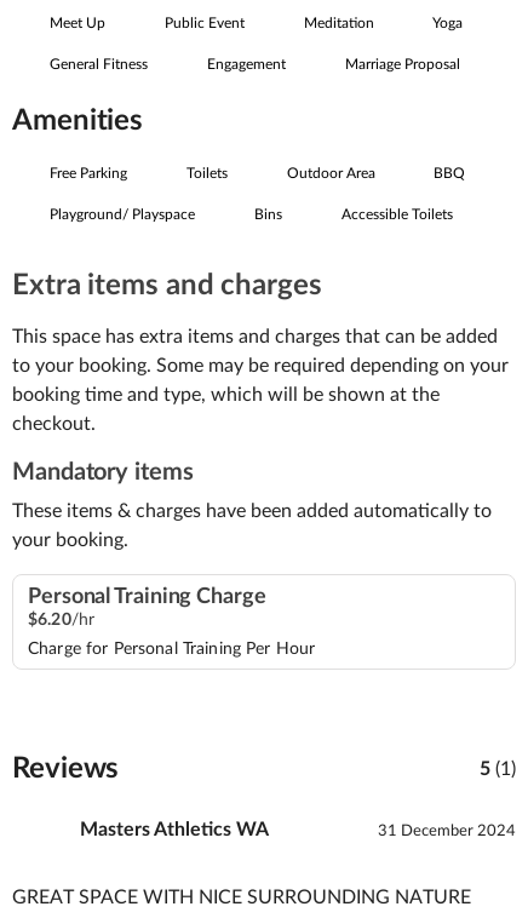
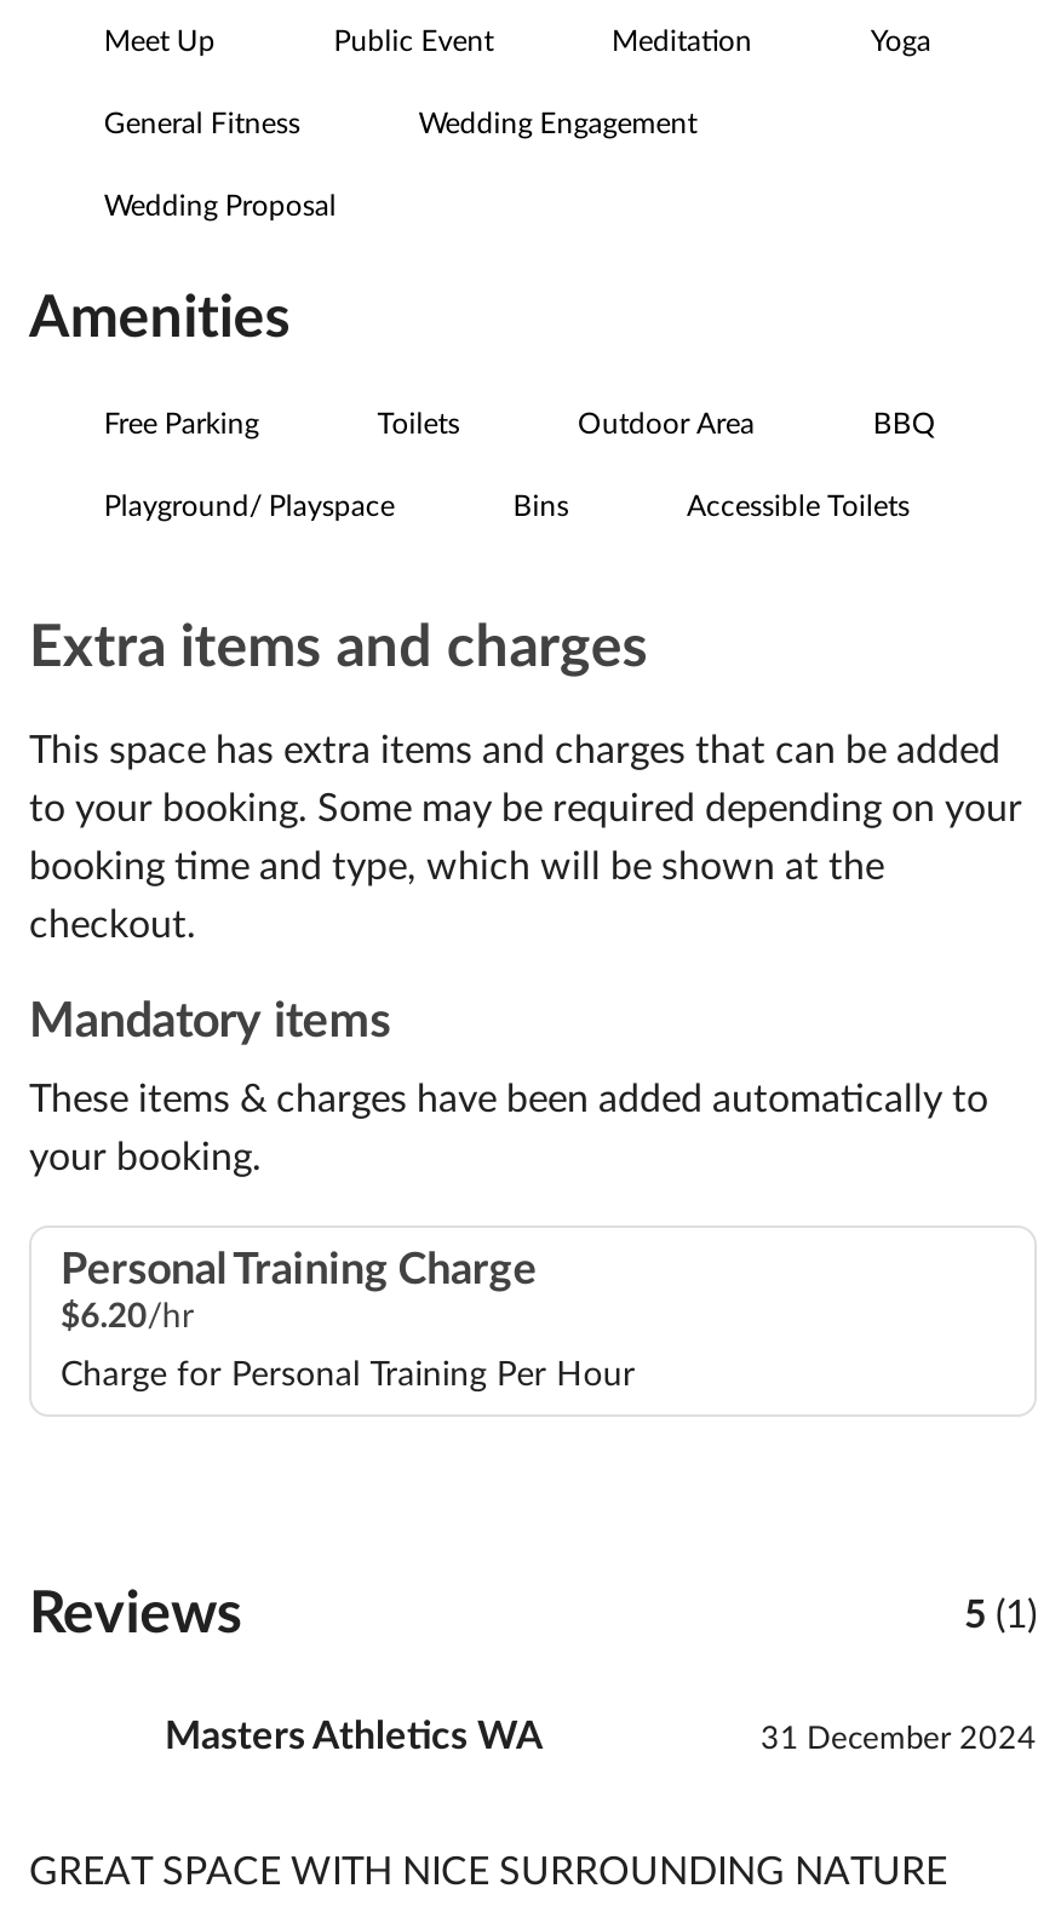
[207,57,460,71] Engagement | Marriage Proposal -> [104,109,697,220] Wedding Engagement | Wedding Proposal

